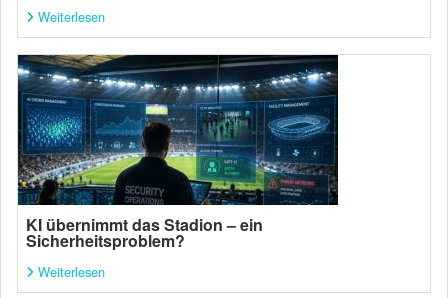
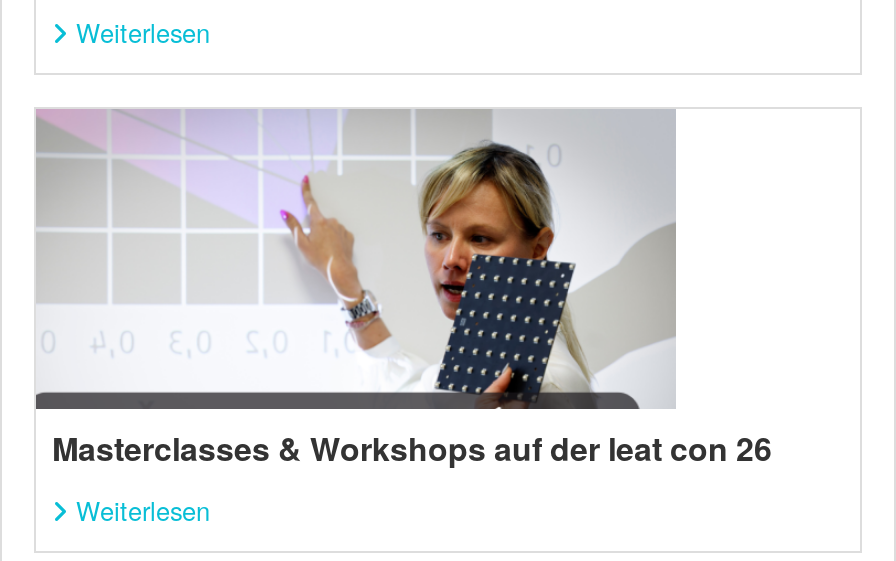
[17,54,339,252] [image] | KI übernimmt das Stadion – ein | Sicherheitsproblem? -> [36,109,772,471] [image] | Masterclasses & Workshops auf der leat con 26

